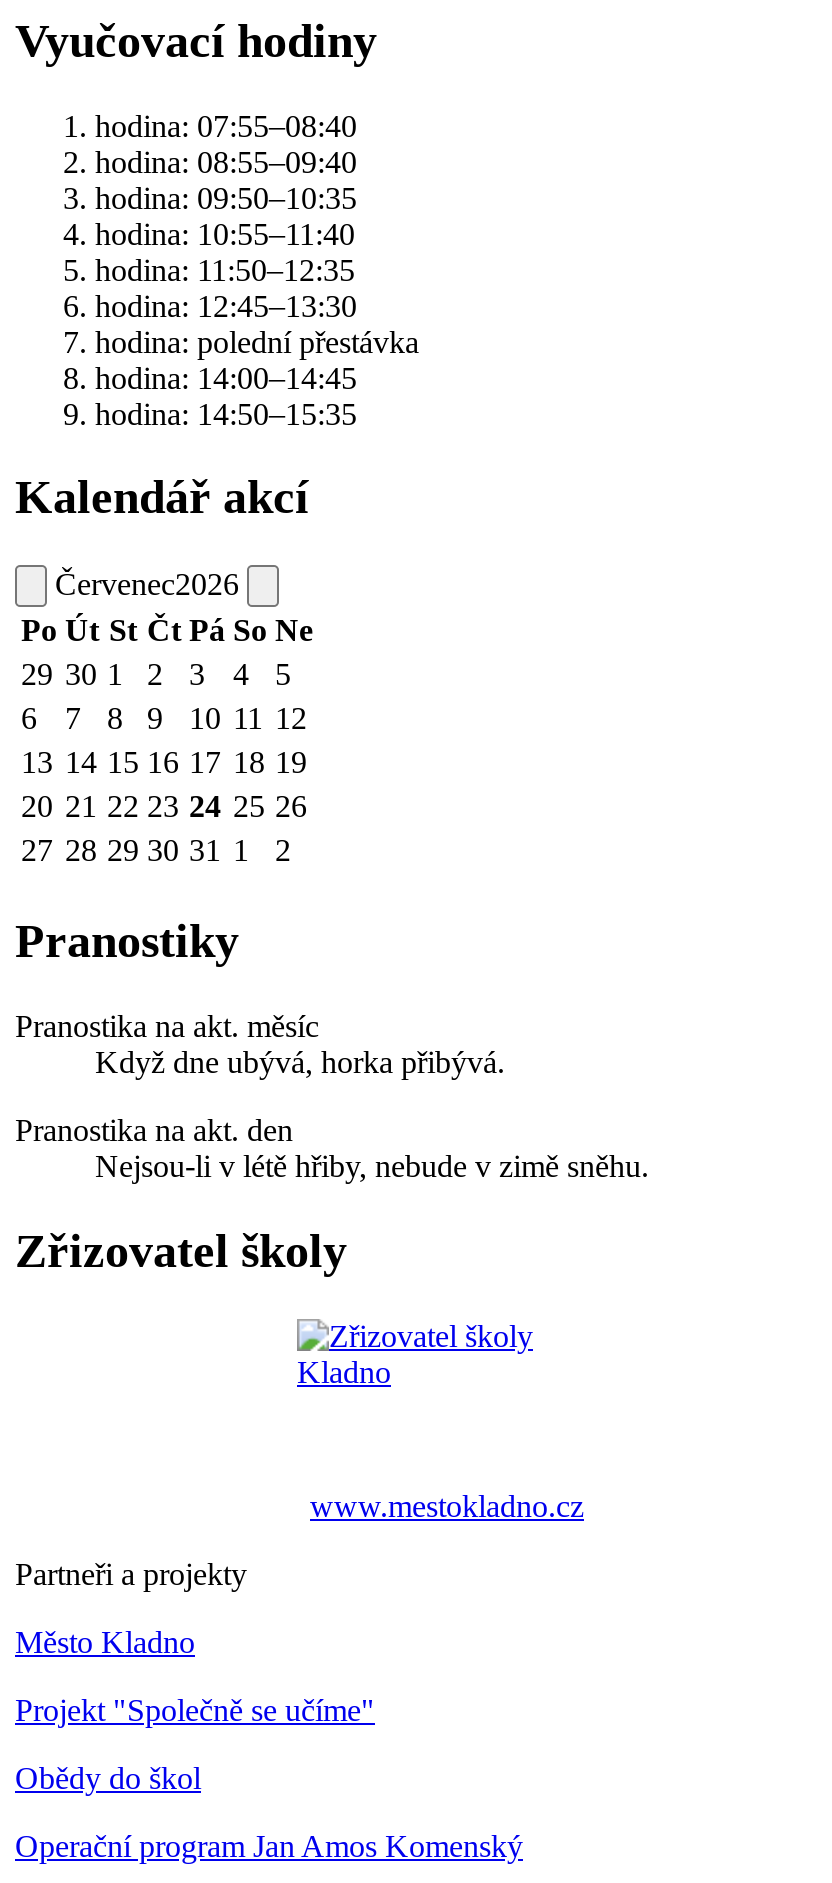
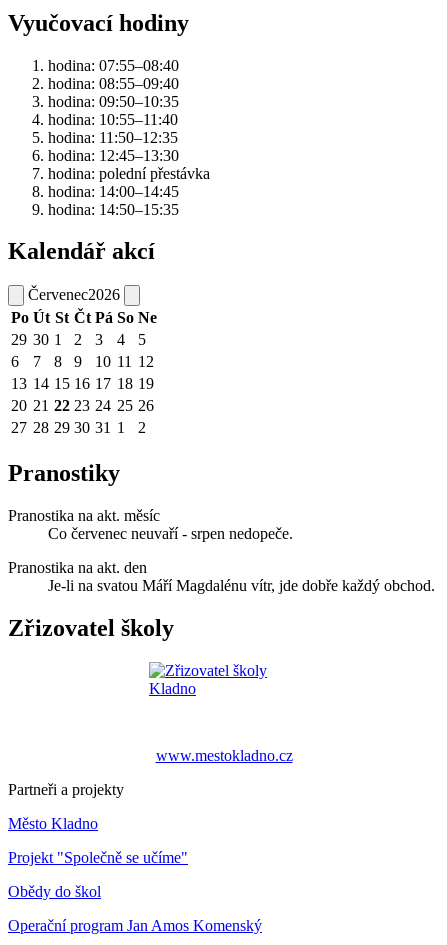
[95,1045,505,1079] Když dne ubývá, horka přibývá. -> [48,525,293,542] Co červenec neuvaří - srpen nedopeče.
[95,1149,649,1183] Nejsou-li v létě hřiby, nebude v zimě sněhu. -> [48,577,435,594] Je-li na svatou Máří Magdalénu vítr, jde dobře každý obchod.

